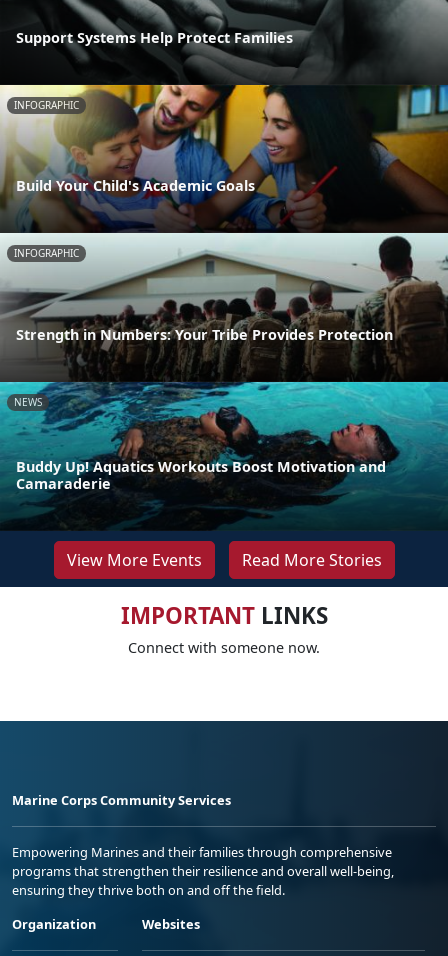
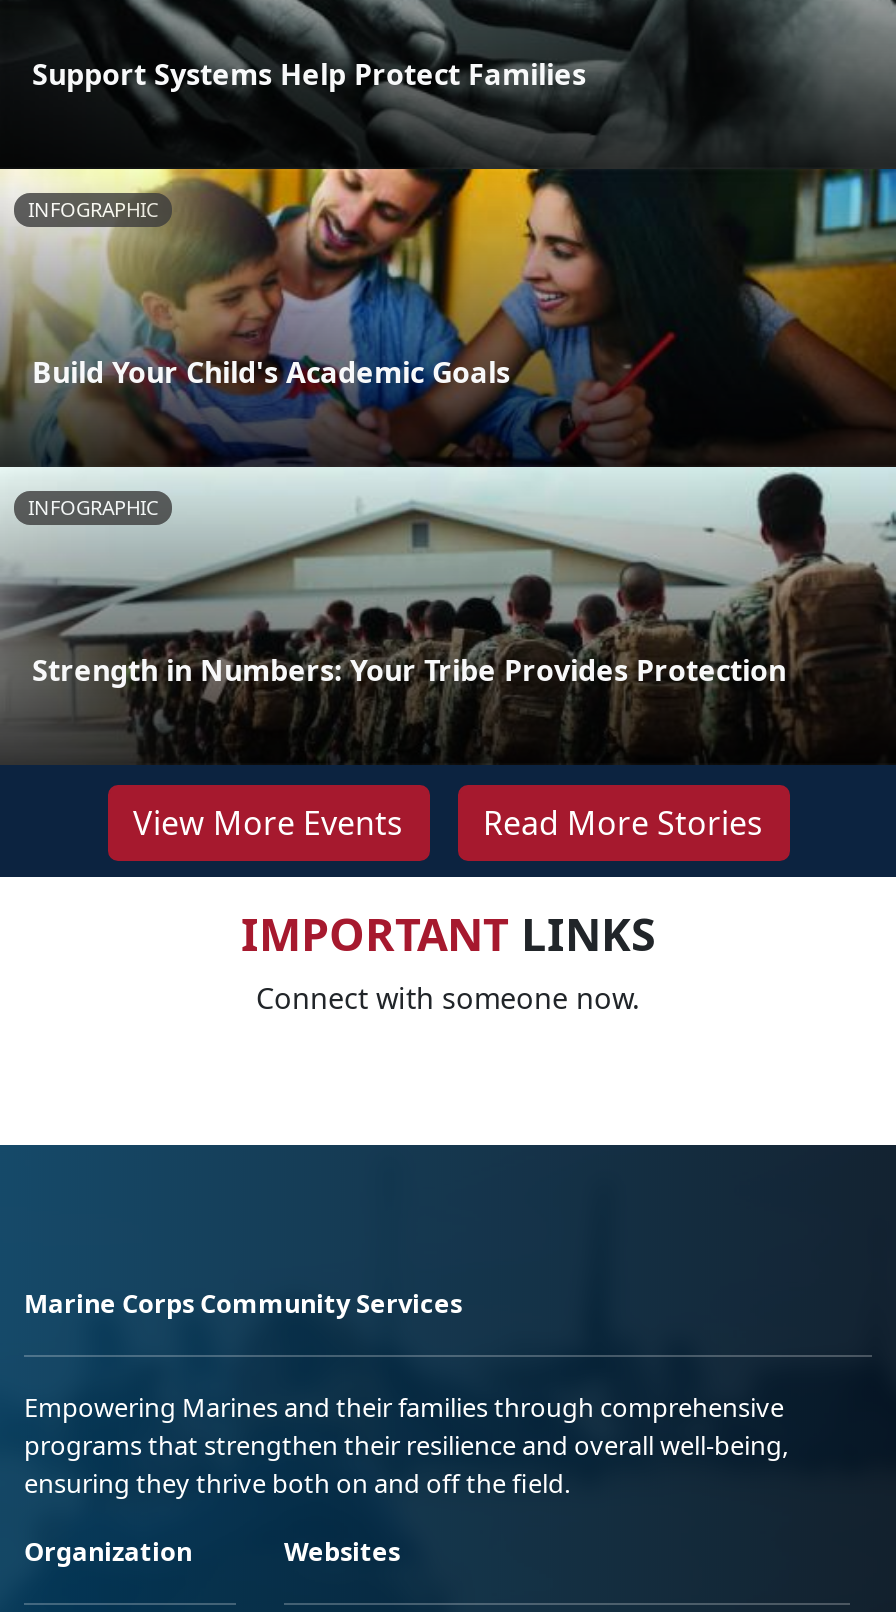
[3,381,445,530] [image] | NEWS -> none
[16,457,386,493] Buddy Up! Aquatics Workouts Boost Motivation and | Camaraderie -> none

